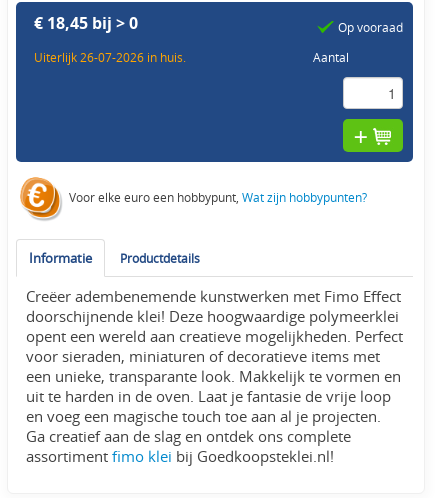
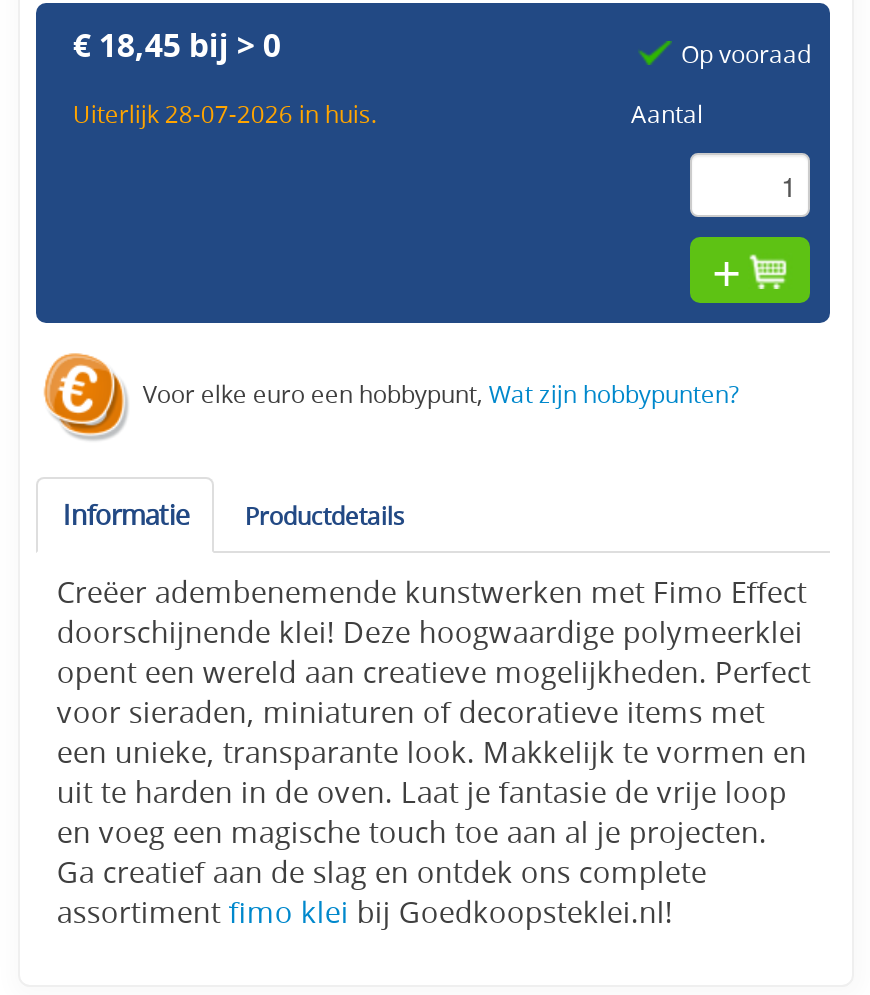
[34,49,186,65] Uiterlijk 26-07-2026 in huis. -> [73,97,377,129] Uiterlijk 28-07-2026 in huis.

